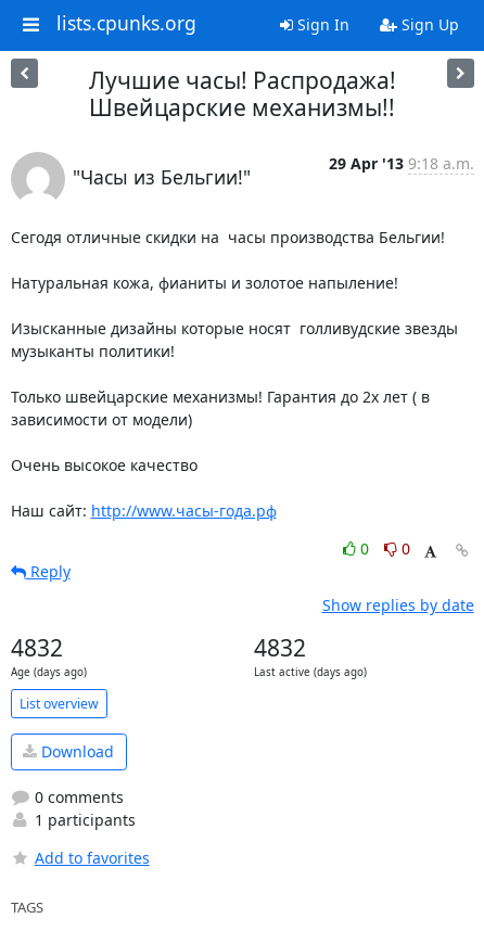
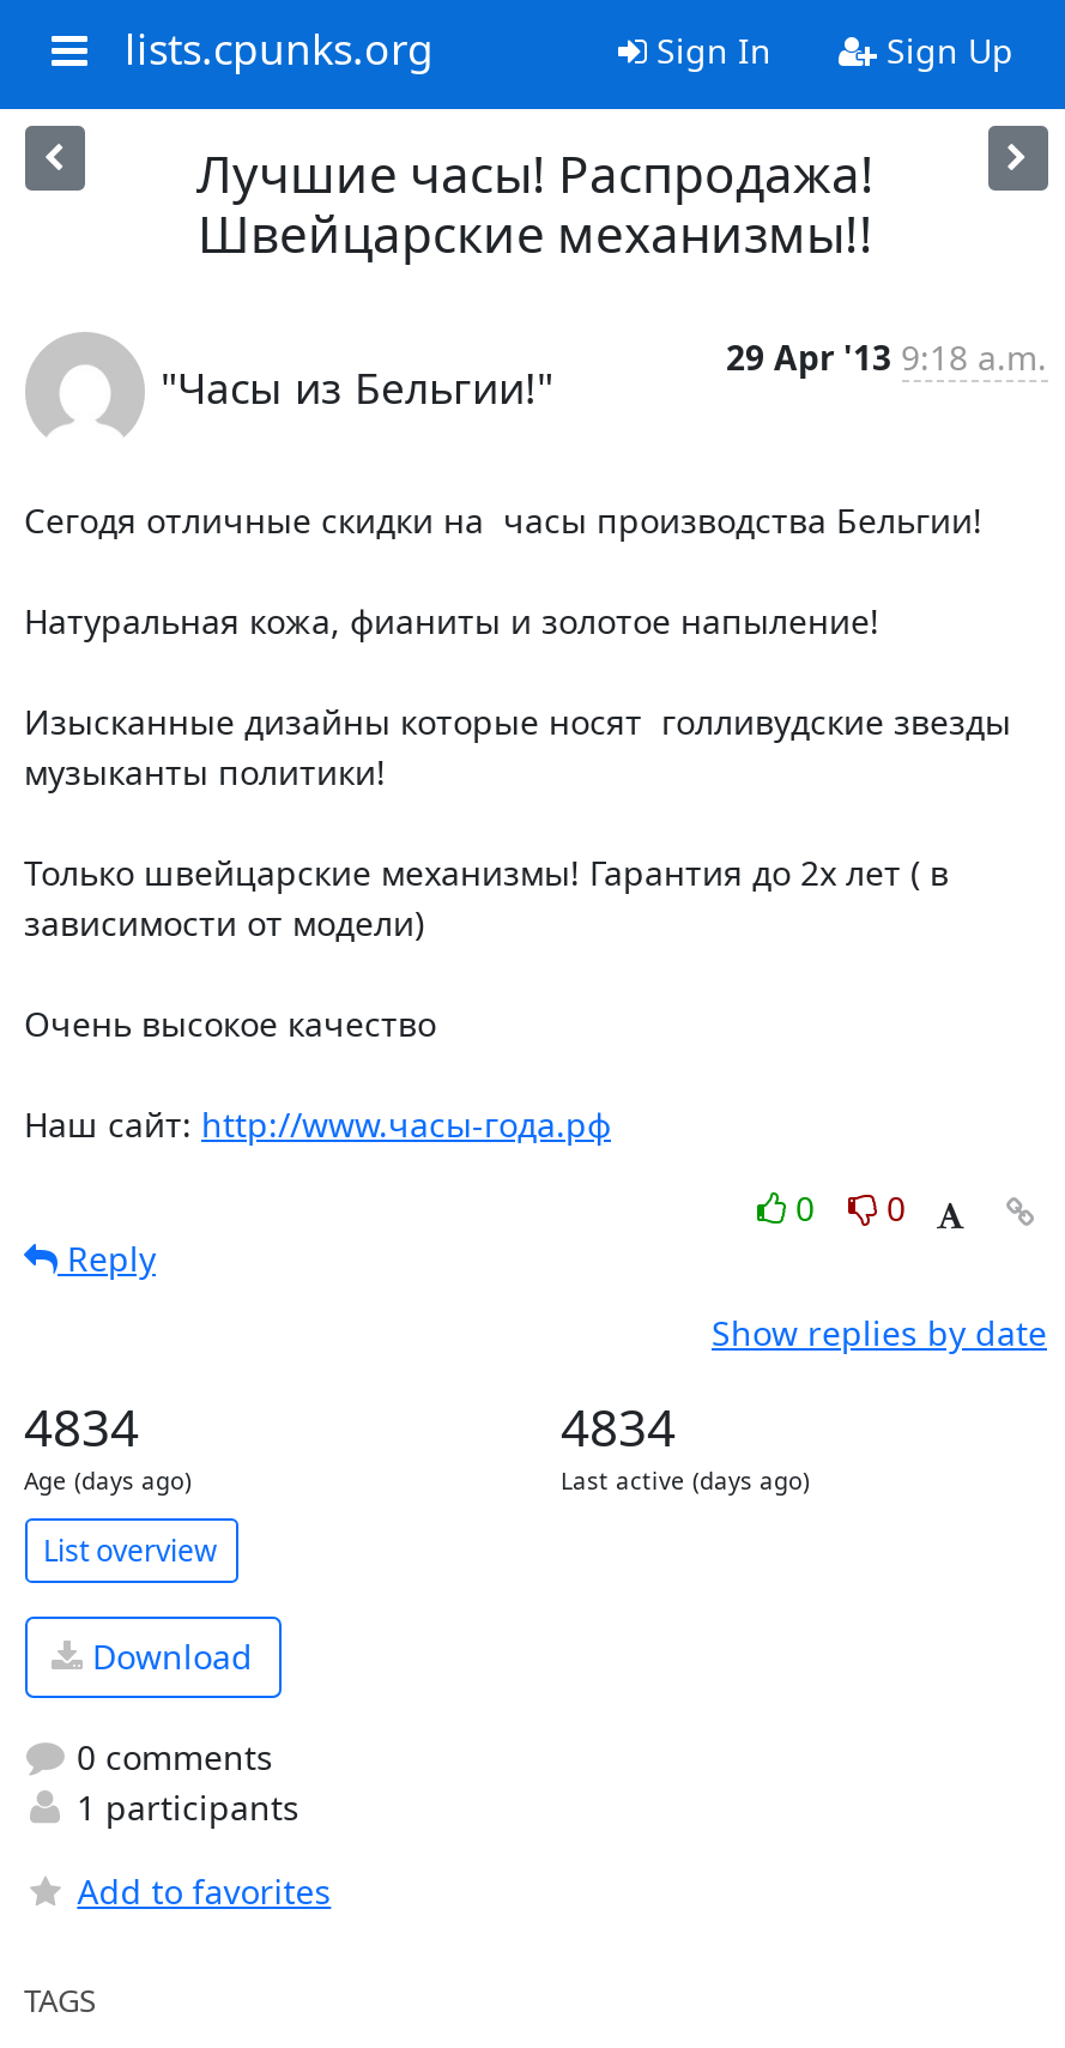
[10,633,62,663] 4832 -> [24,1394,139,1461] 4834
[253,633,305,663] 4832 -> [561,1394,676,1461] 4834

